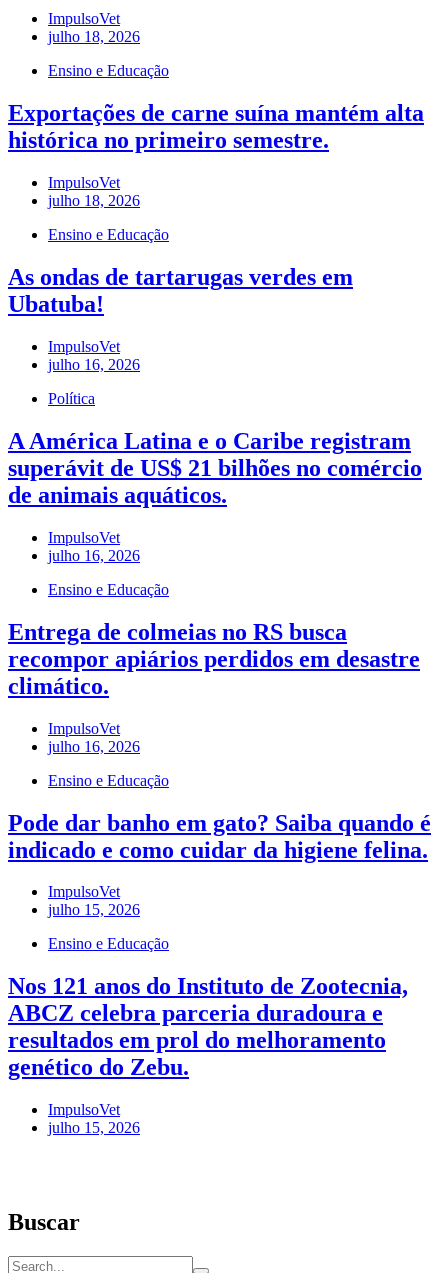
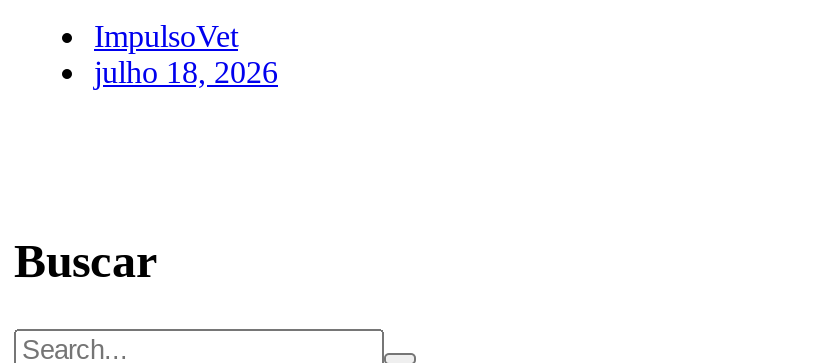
[8,62,431,1136] Ensino e Educação | Exportações de carne suína mantém alta | histórica no primeiro semestre. | ImpulsoVet | julho 18, 2026 | Ensino e Educação | As ondas de tartarugas verdes em | Ubatuba! | ImpulsoVet | julho 16, 2026 | Política | A América Latina e o Caribe registram | superávit de US$ 21 bilhões no comércio | de animais aquáticos. | ImpulsoVet | julho 16, 2026 | Ensino e Educação | Entrega de colmeias no RS busca | recompor apiários perdidos em desastre | climático. | ImpulsoVet | julho 16, 2026 | Ensino e Educação | Pode dar banho em gato? Saiba quando é | indicado e como cuidar da higiene felina. | ImpulsoVet | julho 15, 2026 | Ensino e Educação | Nos 121 anos do Instituto de Zootecnia, | ABCZ celebra parceria duradoura e | resultados em prol do melhoramento | genético do Zebu. | ImpulsoVet | julho 15, 2026 -> none

